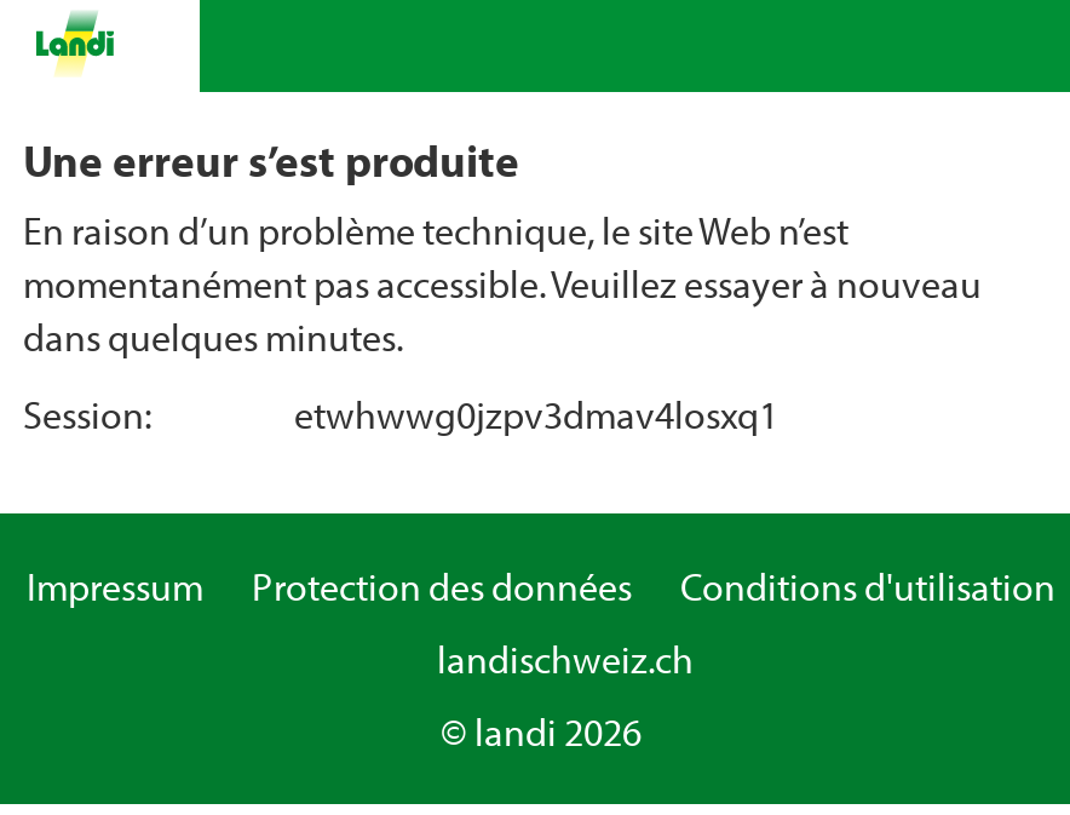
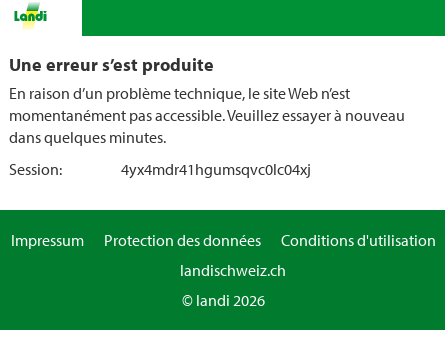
[294,390,778,438] etwhwwg0jzpv3dmav4losxq1 -> [121,159,311,179] 4yx4mdr41hgumsqvc0lc04xj

